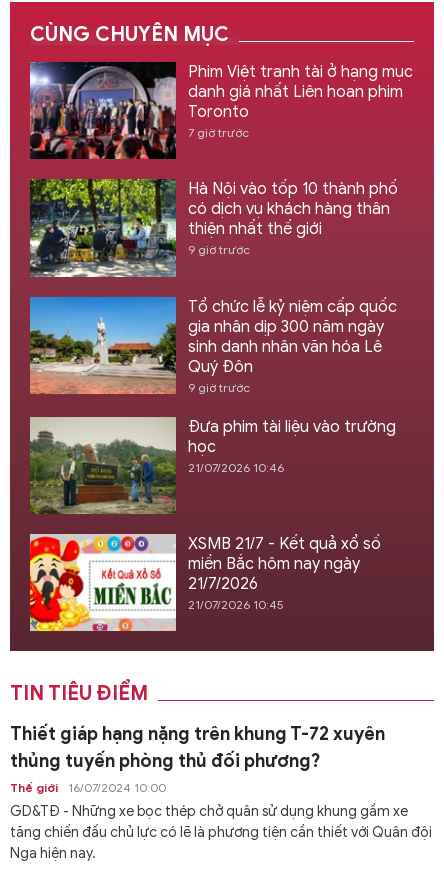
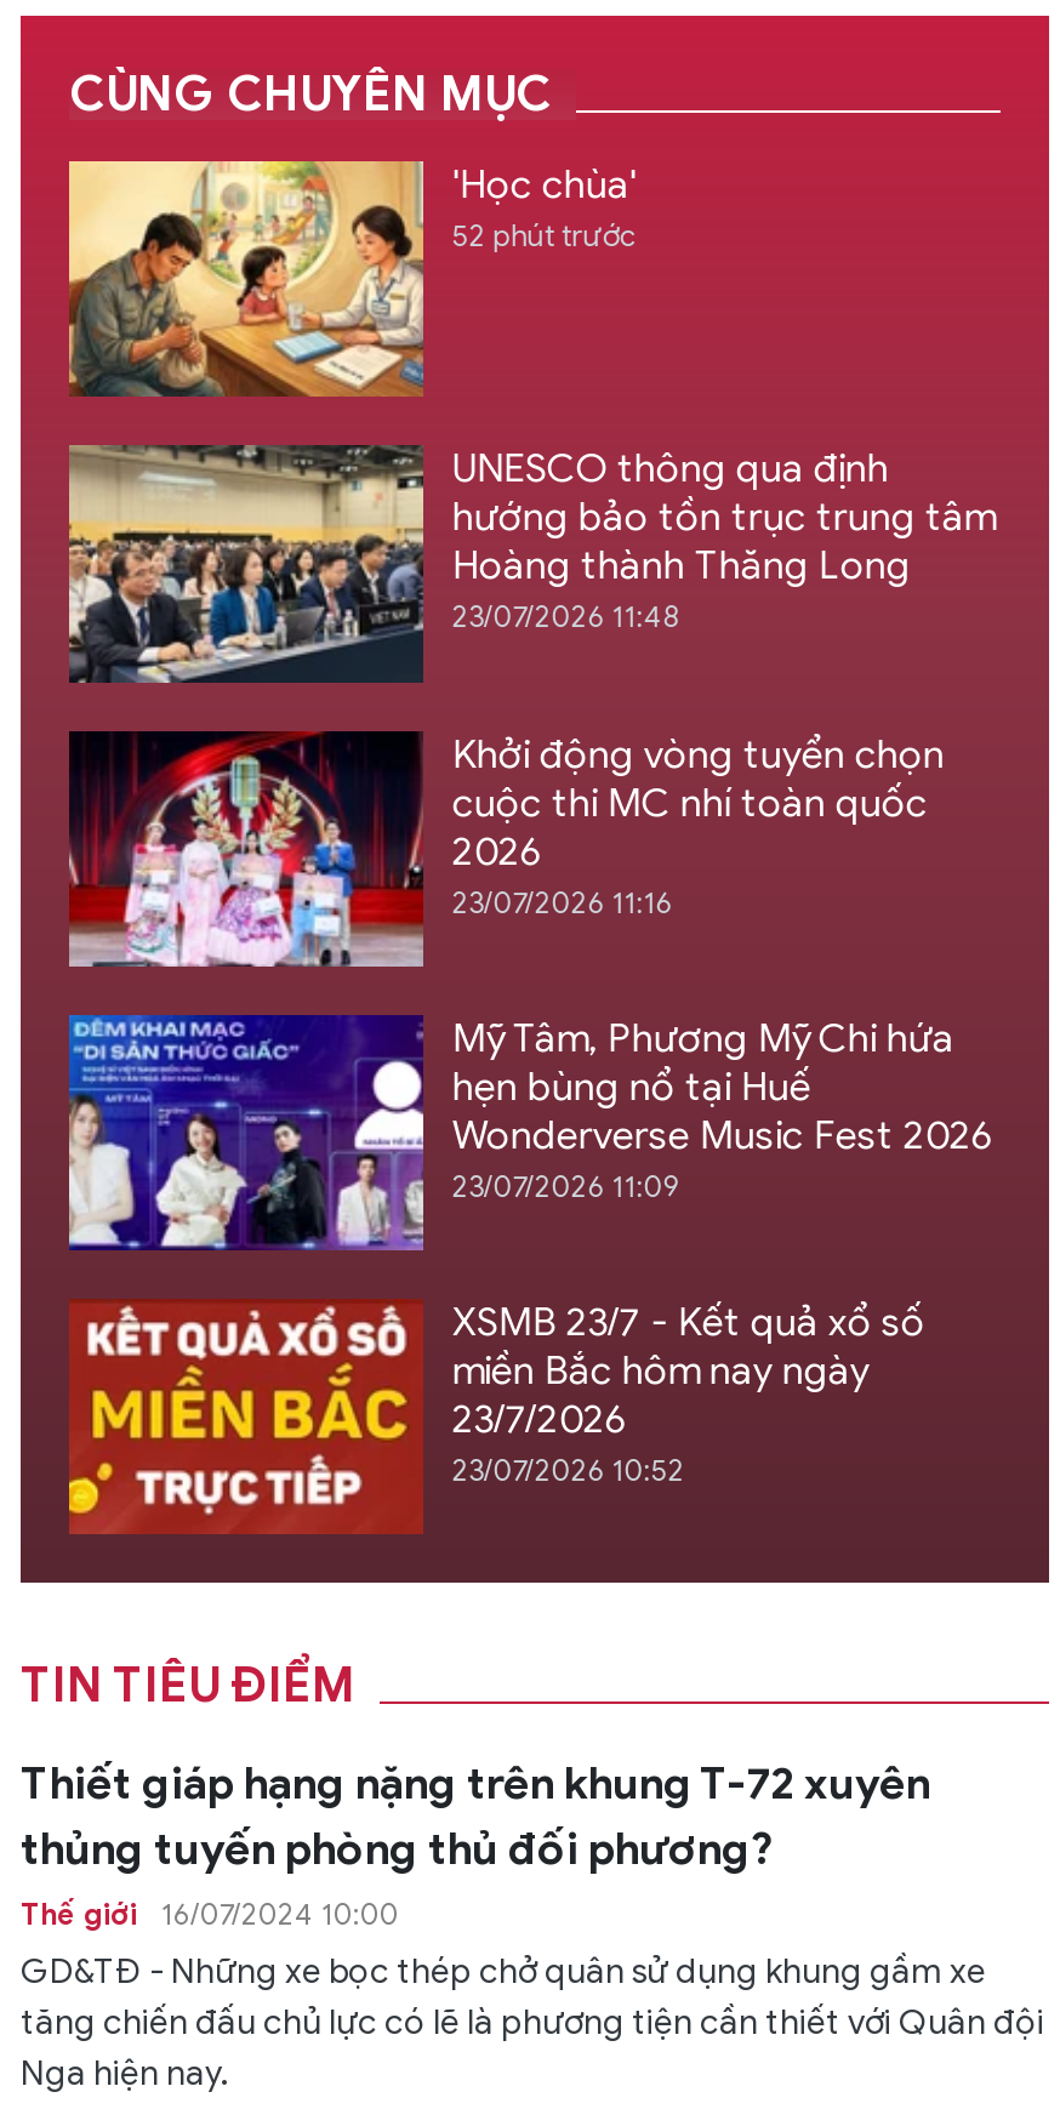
[29,61,413,160] [image] | Phim Việt tranh tài ở hạng mục | danh giá nhất Liên hoan phim | Toronto | 7 giờ trước -> [67,159,636,397] [image] | 'Học chùa' | 52 phút trước
[29,178,398,278] [image] | Hà Nội vào tốp 10 thành phố | có dịch vụ khách hàng thân | thiện nhất thế giới | 9 giờ trước -> [67,443,995,685] [image] | UNESCO thông qua định | hướng bảo tồn trục trung tâm | Hoàng thành Thăng Long | 23/07/2026 11:48
[29,296,397,395] [image] | Tổ chức lễ kỷ niệm cấp quốc | gia nhân dịp 300 năm ngày | sinh danh nhân văn hóa Lê | Quý Đôn | 9 giờ trước -> [67,729,945,967] [image] | Khởi động vòng tuyển chọn | cuộc thi MC nhí toàn quốc | 2026 | 23/07/2026 11:16
[29,416,396,515] [image] | Đưa phim tài liệu vào trường | học | 21/07/2026 10:46 -> [67,1013,993,1253] [image] | Mỹ Tâm, Phương Mỹ Chi hứa | hẹn bùng nổ tại Huế | Wonderverse Music Fest 2026 | 23/07/2026 11:09
[29,533,381,632] [image] | XSMB 21/7 - Kết quả xổ số -> [67,1299,925,1534] [image] | XSMB 23/7 - Kết quả xổ số
[188,574,258,594] 21/7/2026 -> [452,1396,627,1445] 23/7/2026
[188,597,284,612] 21/07/2026 10:45 -> [452,1452,685,1488] 23/07/2026 10:52

